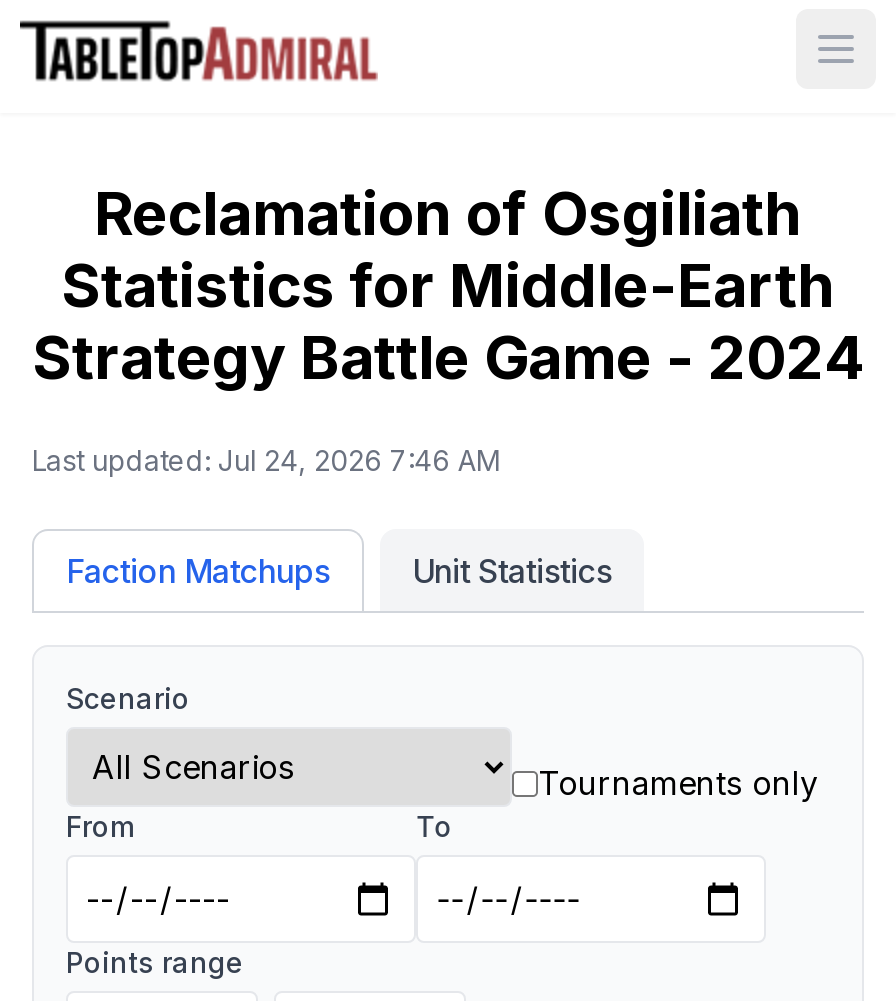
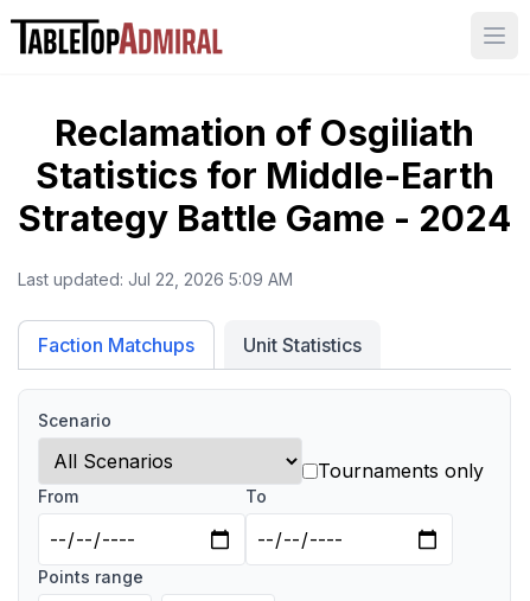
[32,443,500,477] Last updated: Jul 24, 2026 7:46 AM -> [18,269,293,289] Last updated: Jul 22, 2026 5:09 AM

